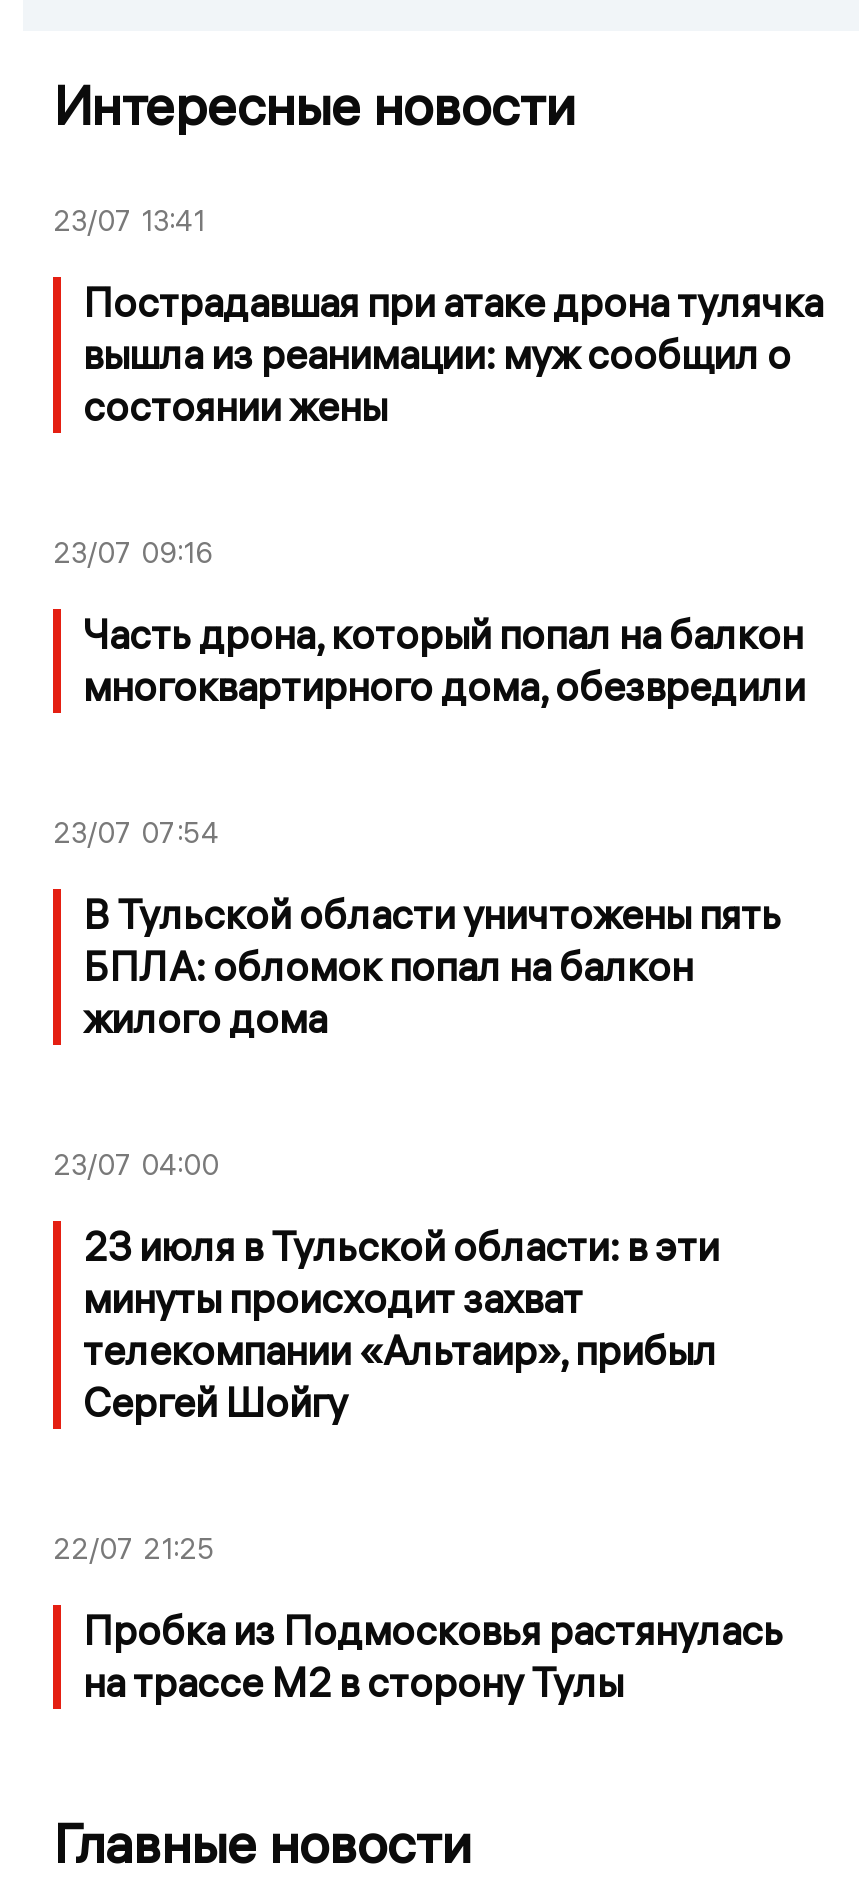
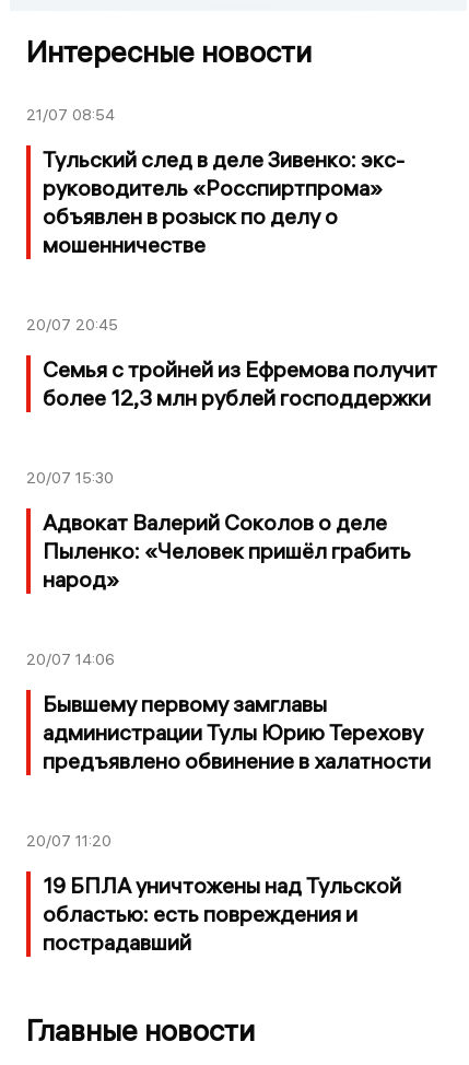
[53,202,205,238] 23/07 13:41 -> [26,105,115,124] 21/07 08:54
[83,276,823,430] Пострадавшая при атаке дрона тулячка | вышла из реанимации: муж сообщил о | состоянии жены -> [43,145,404,258] Тульский след в деле Зивенко: экс- | руководитель «Росспиртпрома» | объявлен в розыск по делу о | мошенничестве
[53,534,213,570] 23/07 09:16 -> [26,315,118,334] 20/07 20:45
[83,608,805,710] Часть дрона, который попал на балкон | многоквартирного дома, обезвредили -> [43,355,437,411] Семья с тройней из Ефремова получит | более 12,3 млн рублей господдержки
[53,814,219,850] 23/07 07:54 -> [26,468,114,487] 20/07 15:30
[83,888,781,1042] В Тульской области уничтожены пять | БПЛА: обломок попал на балкон | жилого дома -> [43,508,411,592] Адвокат Валерий Соколов о деле | Пыленко: «Человек пришёл грабить | народ»
[53,1146,219,1182] 23/07 04:00 -> [26,649,115,669] 20/07 14:06
[83,1220,719,1426] 23 июля в Тульской области: в эти | минуты происходит захват | телекомпании «Альтаир», прибыл | Сергей Шойгу -> [43,690,431,774] Бывшему первому замглавы | администрации Тулы Юрию Терехову | предъявлено обвинение в халатности
[53,1530,215,1566] 22/07 21:25 -> [26,831,112,850] 20/07 11:20
[83,1604,783,1706] Пробка из Подмосковья растянулась | на трассе М2 в сторону Тулы -> [43,871,401,955] 19 БПЛА уничтожены над Тульской | областью: есть повреждения и | пострадавший

